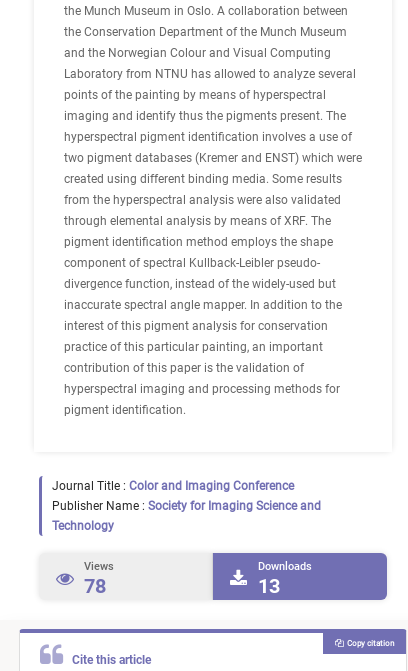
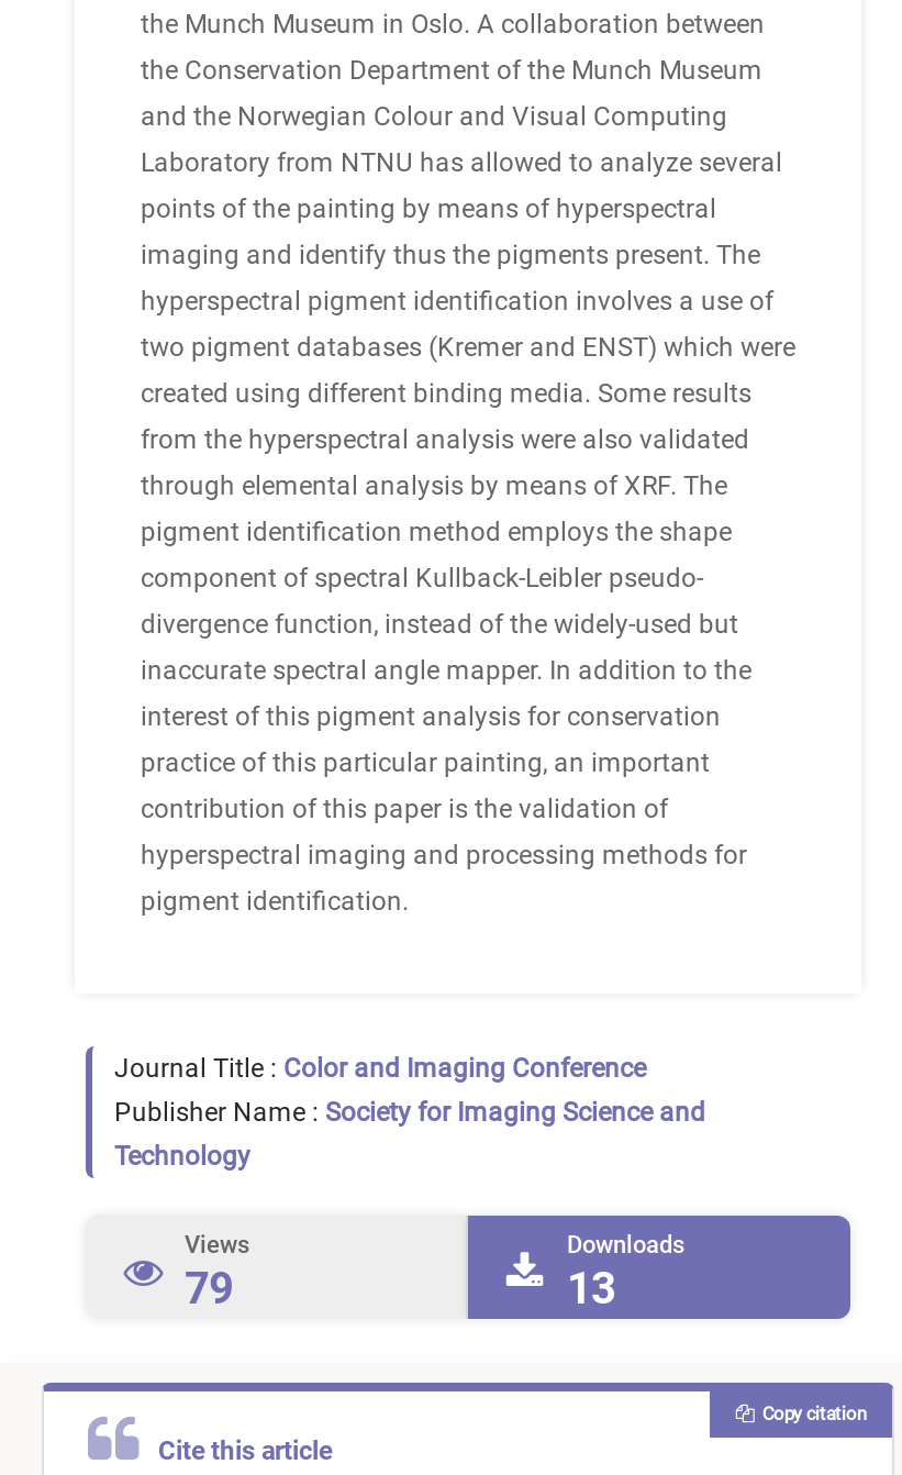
[84,574,106,598] 78 -> [185,1262,233,1315] 79

